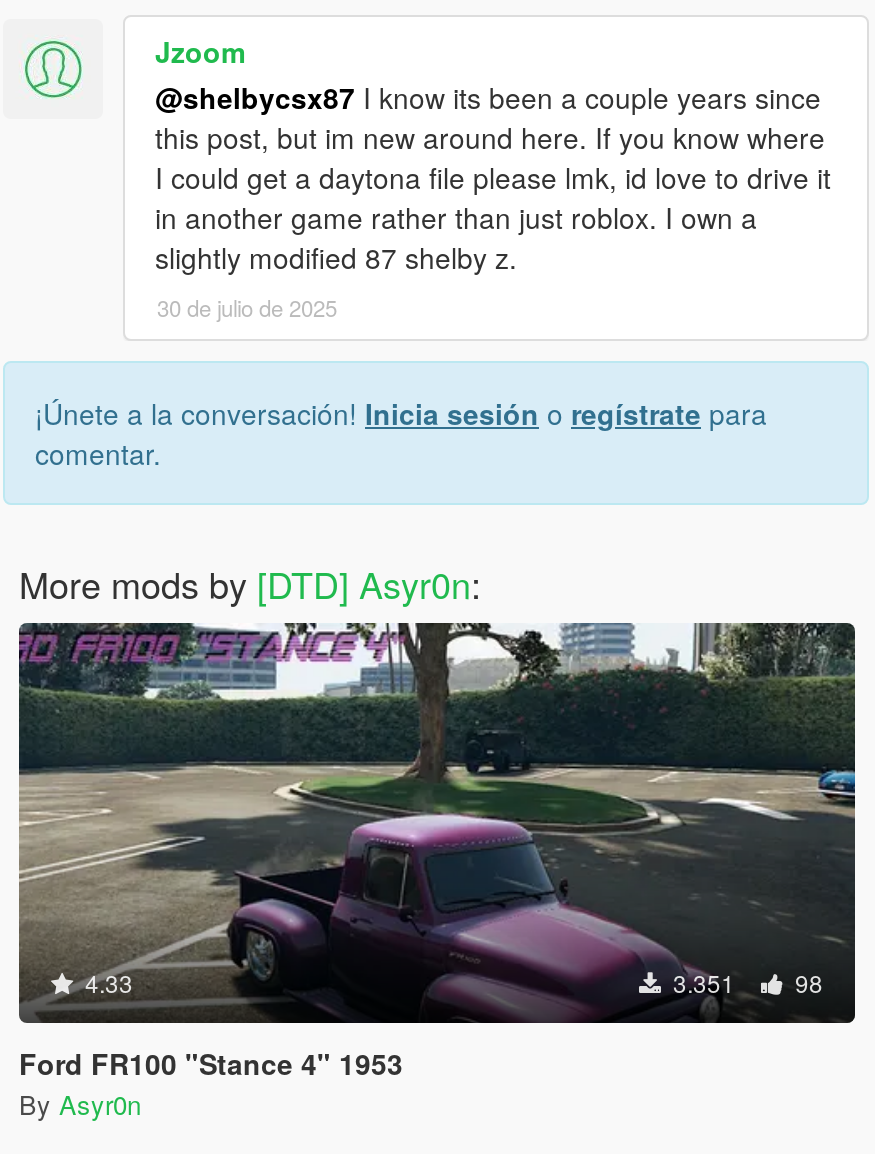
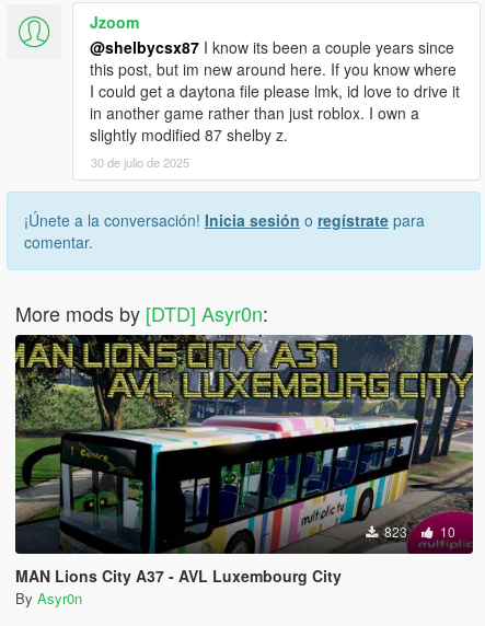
[17,623,857,1023] [image] | 4.33 | 3.351 | 98 -> [14,334,473,554] [image] | 823 | 10
[19,1042,403,1082] Ford FR100 "Stance 4" 1953 -> [15,564,342,586] MAN Lions City A37 - AVL Luxembourg City

